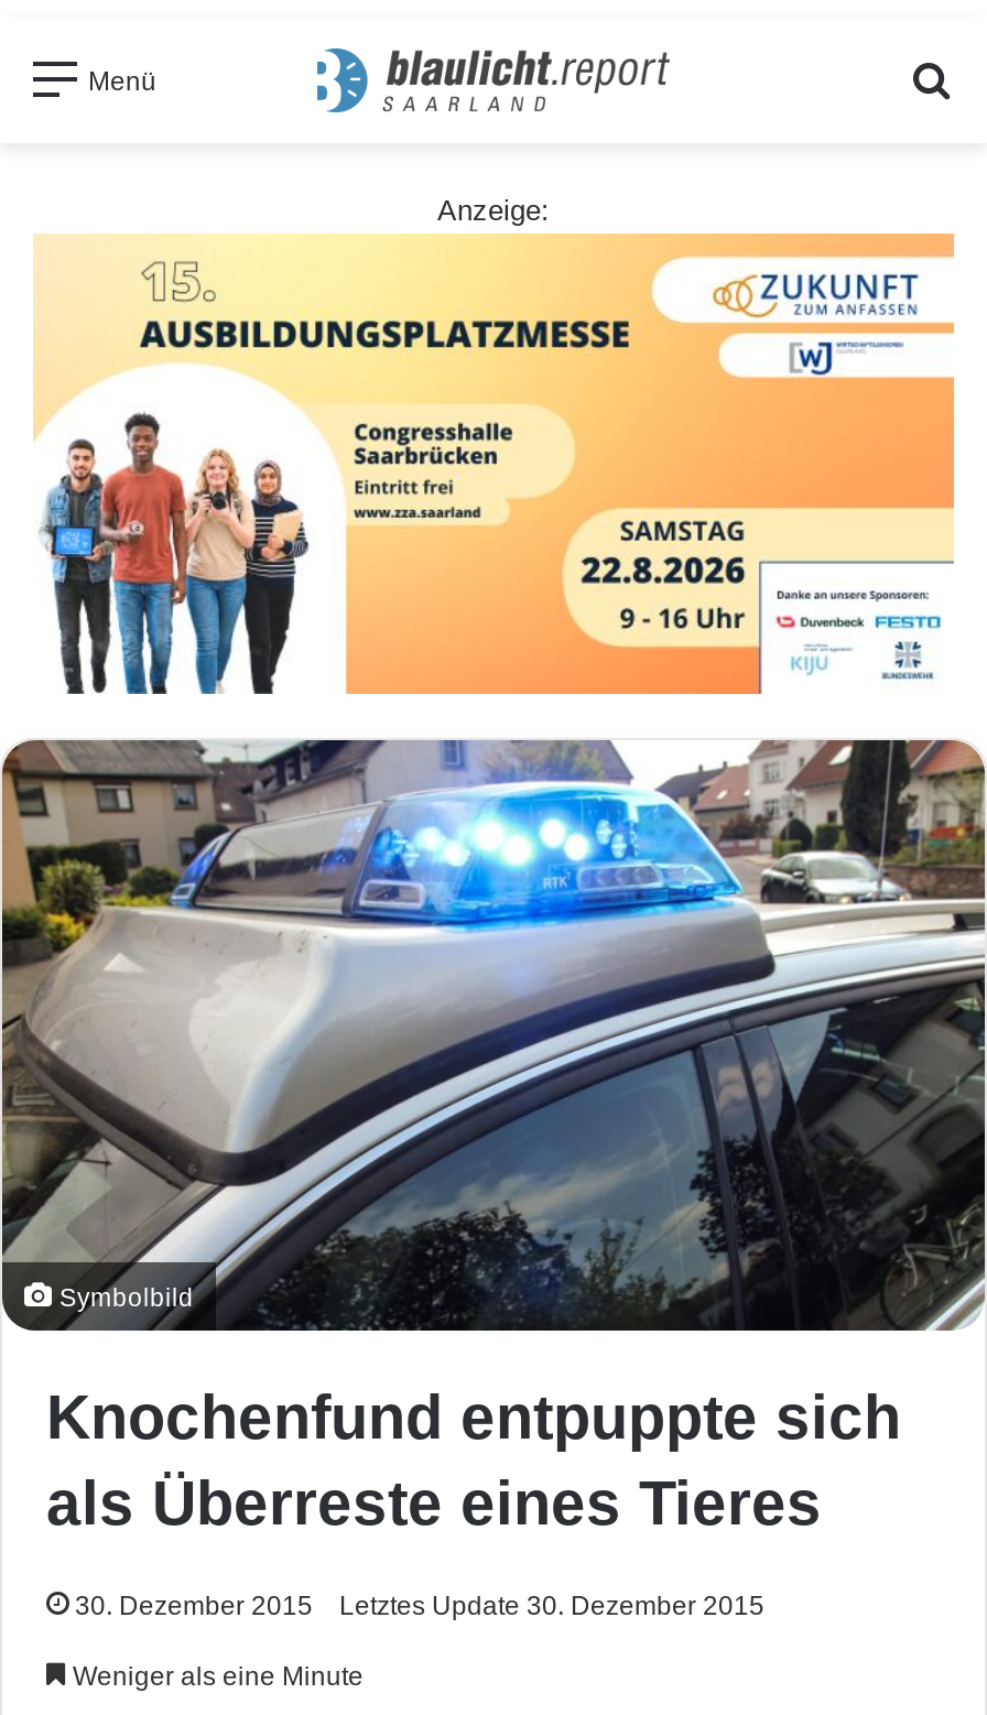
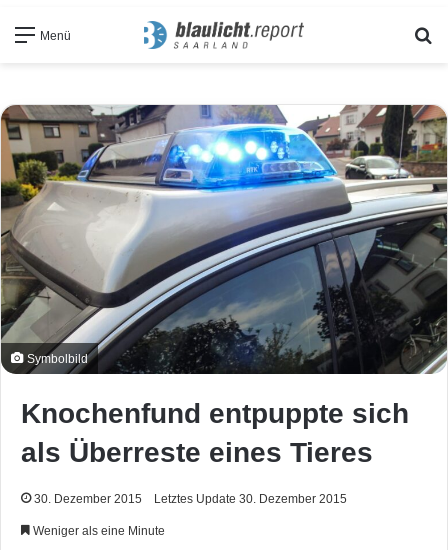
[437,193,550,226] Anzeige: -> none
[33,231,956,696] [image] -> none

